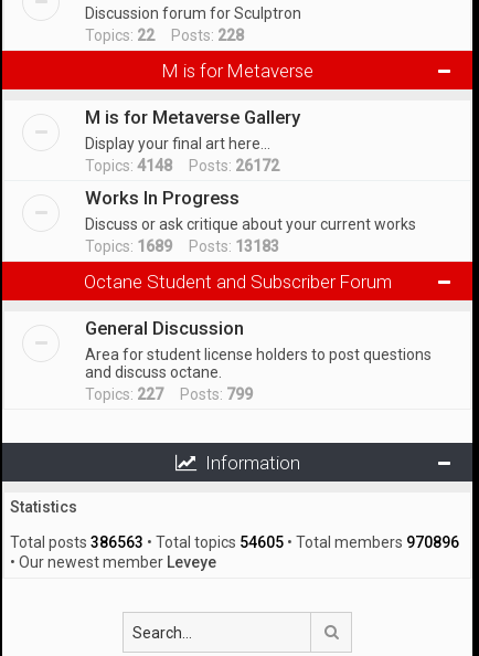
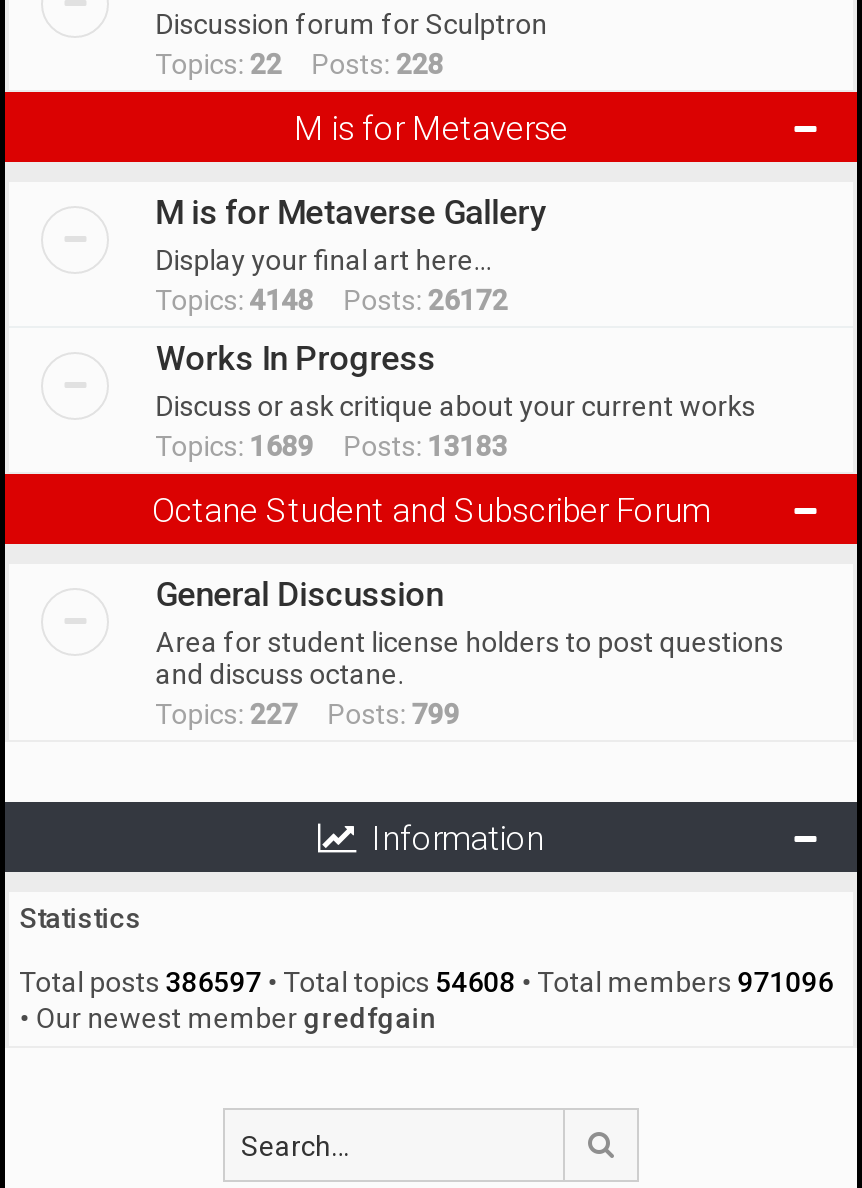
[10,533,459,551] Total posts 386563 • Total topics 54605 • Total members 970896 -> [19,966,833,998] Total posts 386597 • Total topics 54608 • Total members 971096
[10,553,217,571] • Our newest member Leveye -> [19,1002,435,1034] • Our newest member gredfgain

